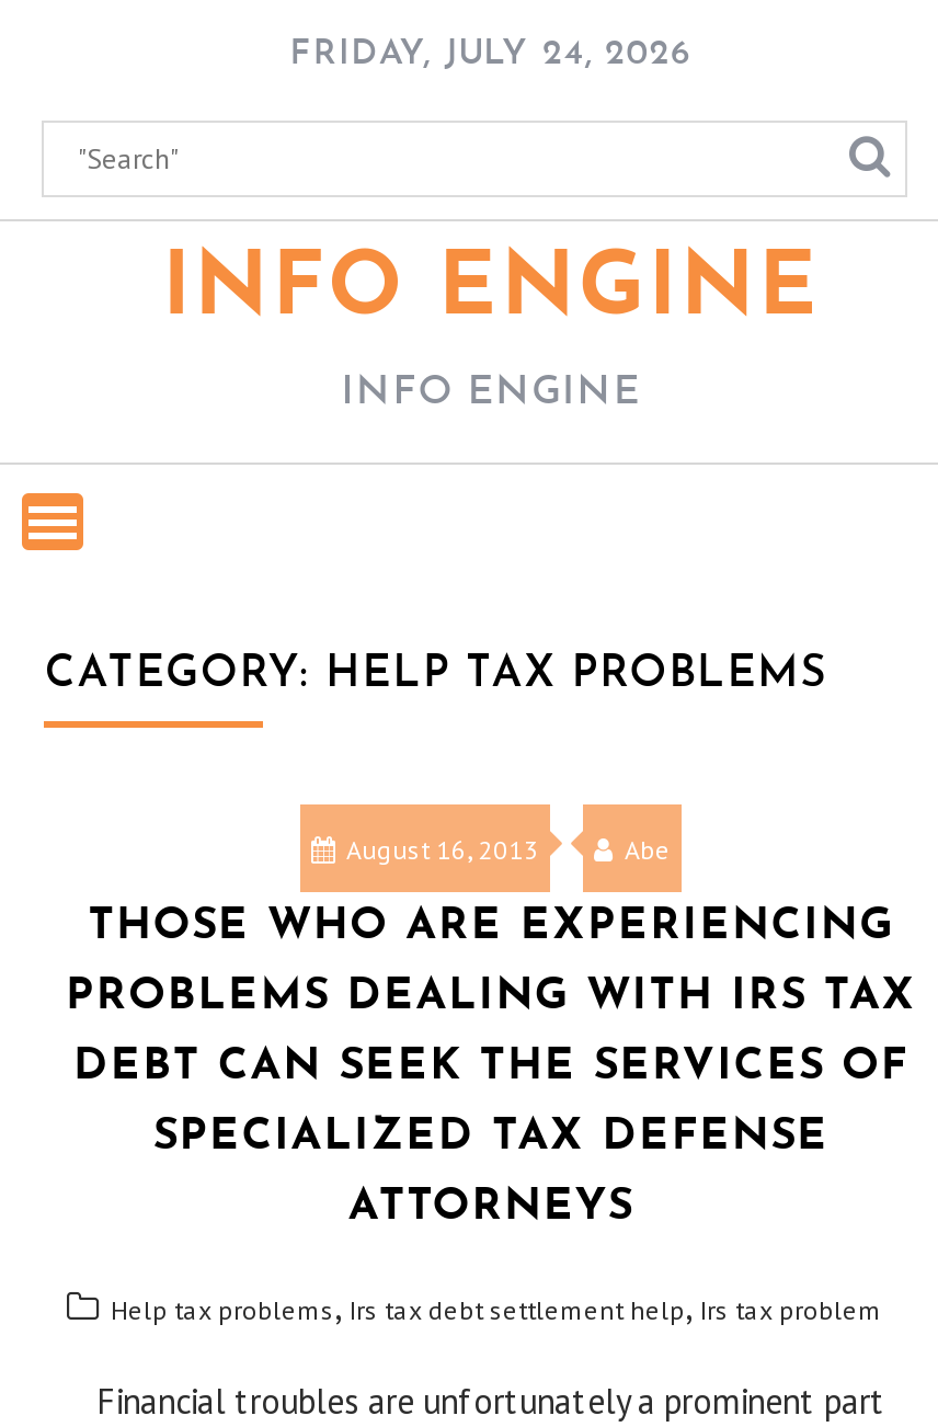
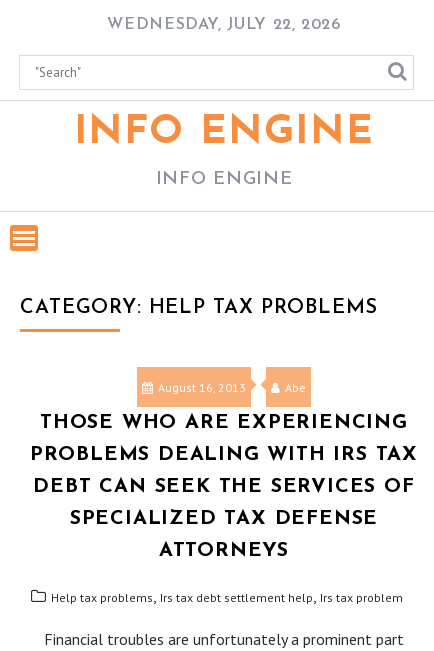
[290,37,692,72] FRIDAY, JULY 24, 2026 -> [107,17,341,33] WEDNESDAY, JULY 22, 2026

